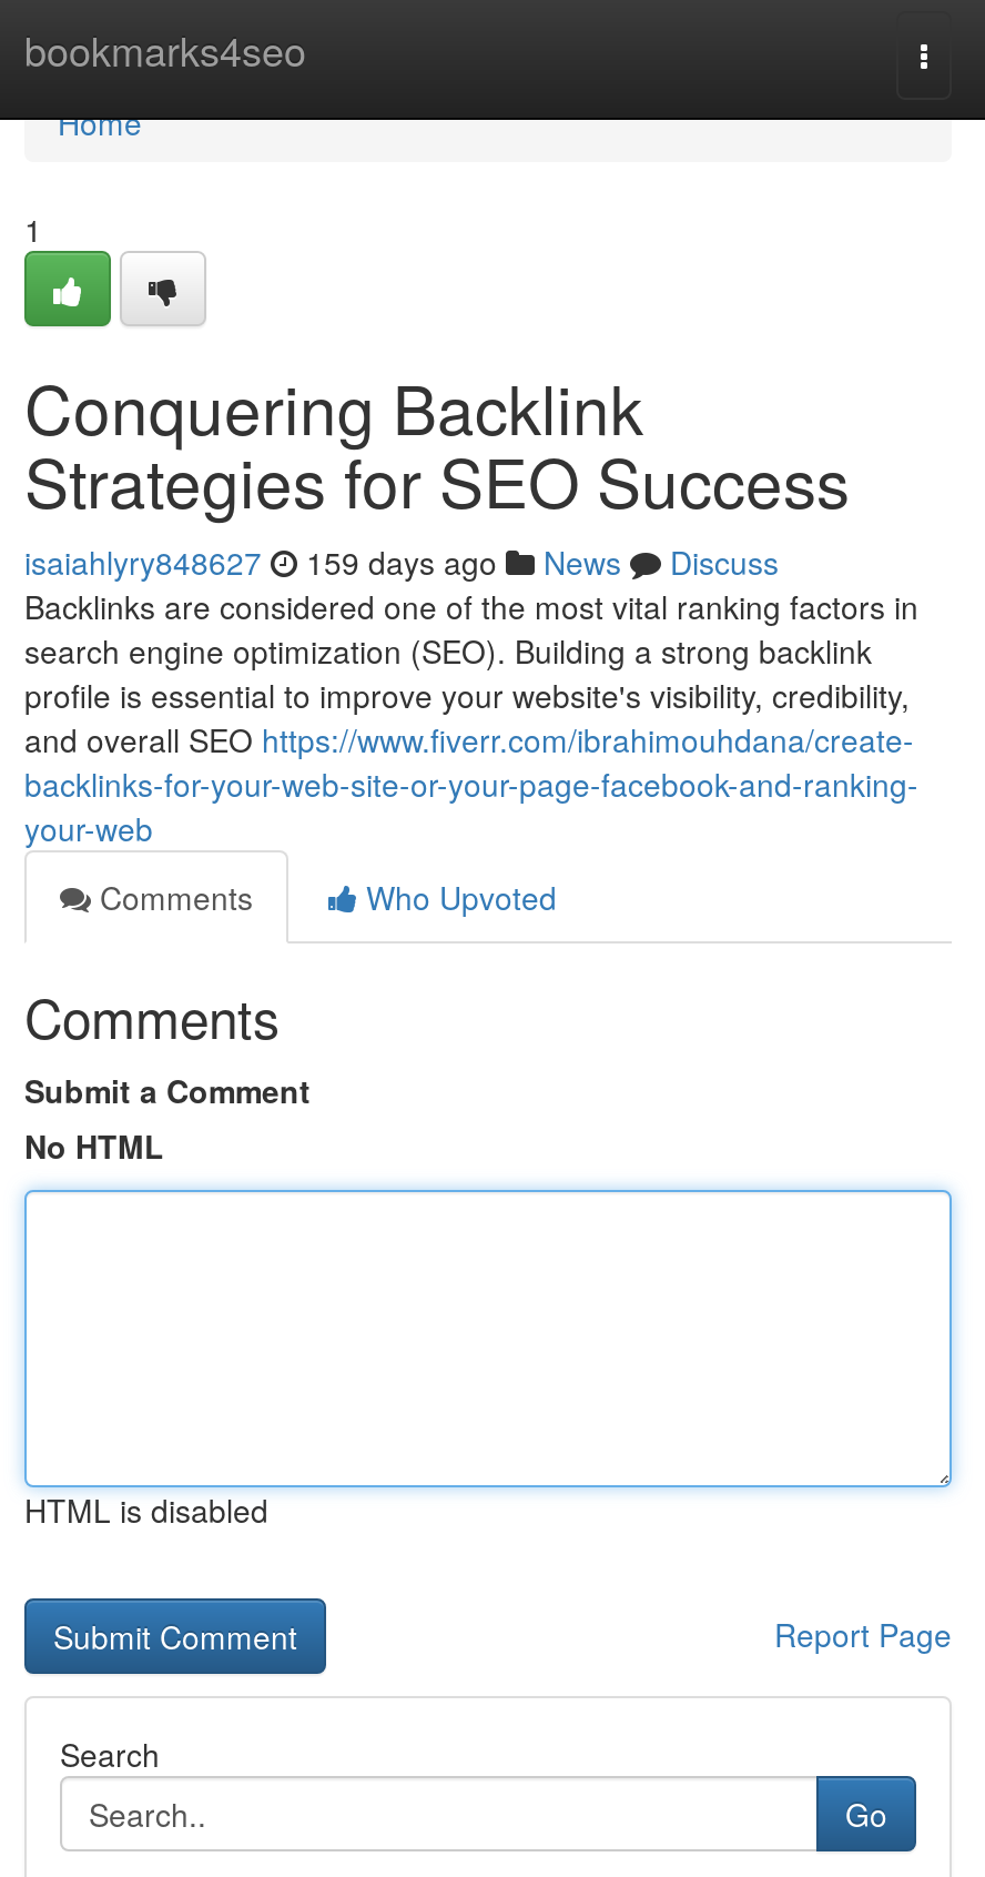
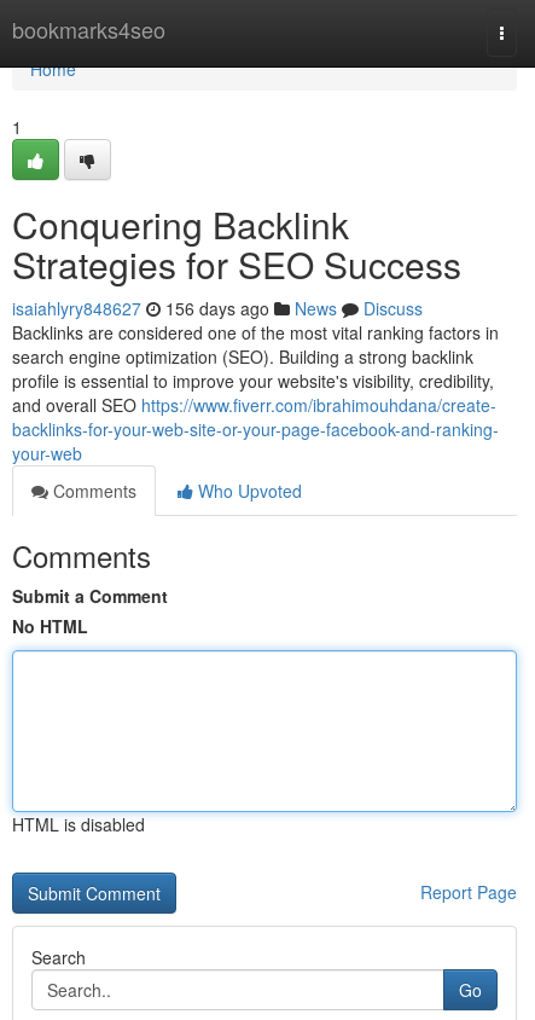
[24,539,779,584] isaiahlyry848627 159 days ago News Discuss -> [12,296,423,320] isaiahlyry848627 156 days ago News Discuss

